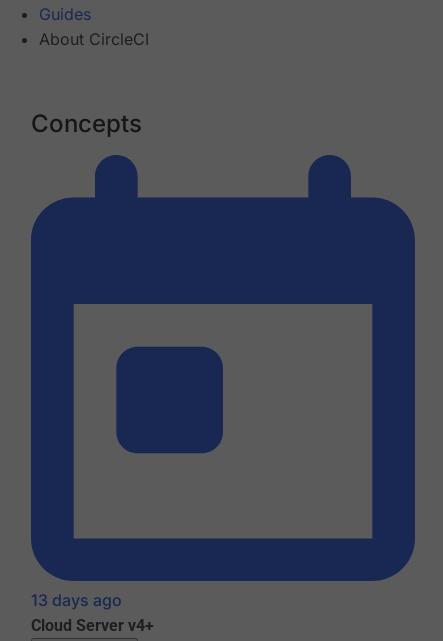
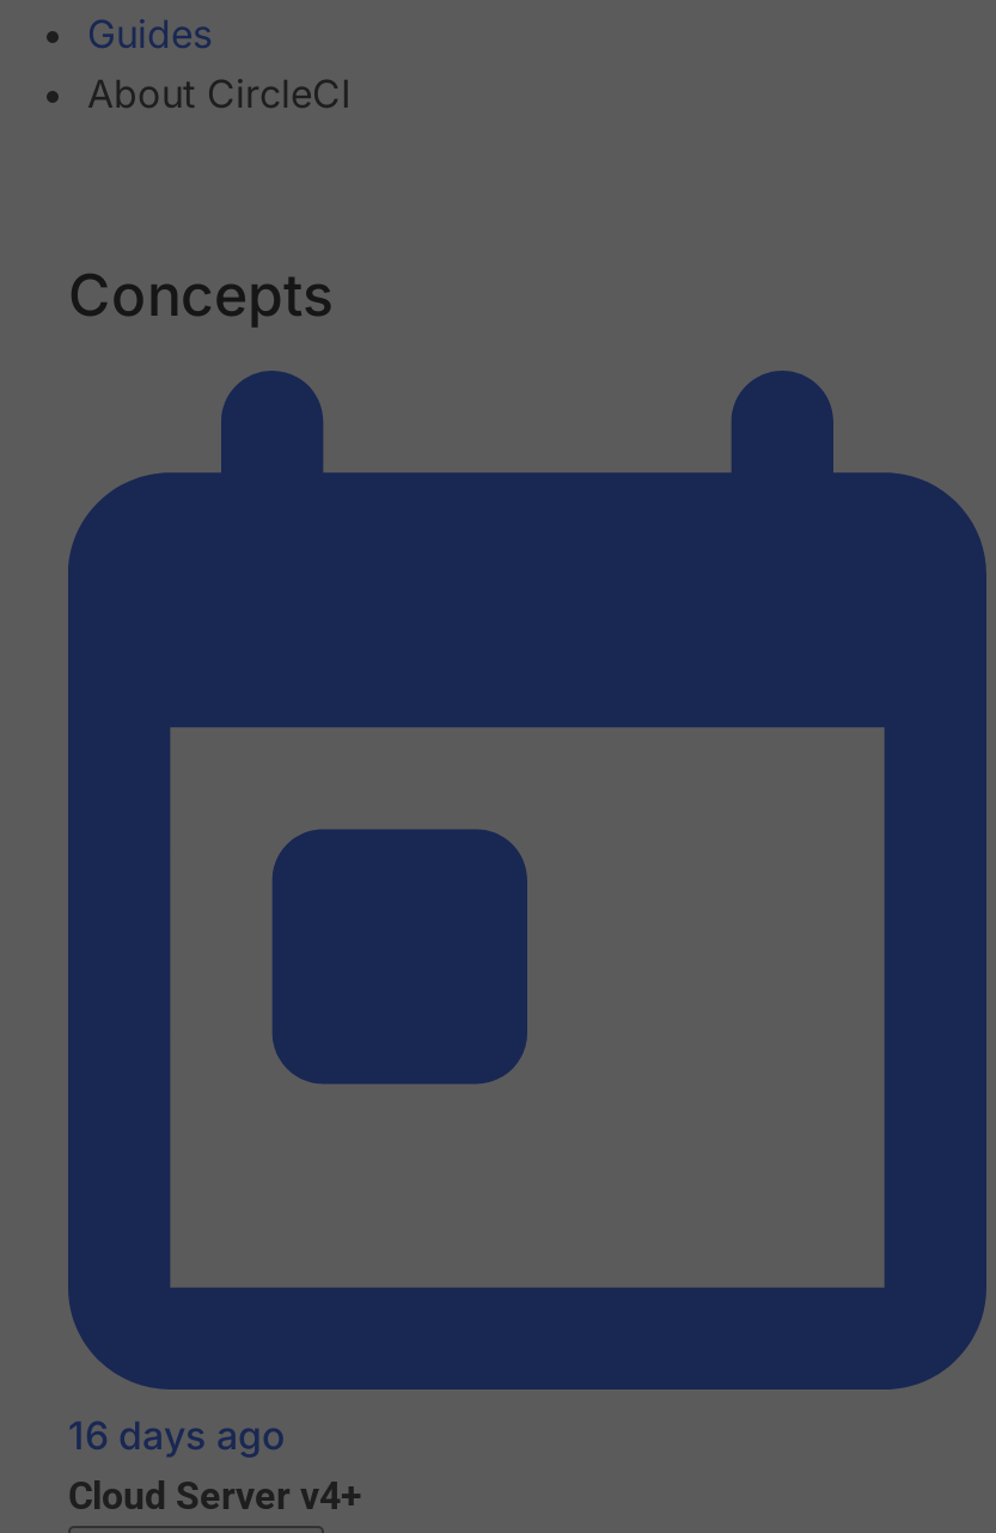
[31,590,122,610] 13 days ago -> [68,1412,286,1460] 16 days ago

